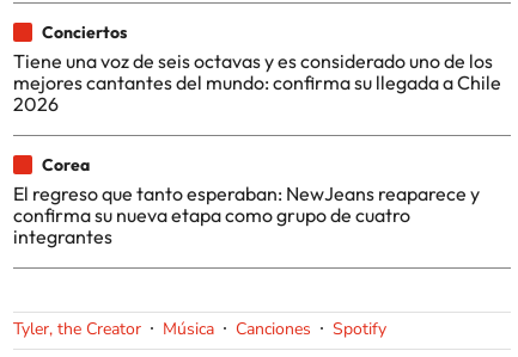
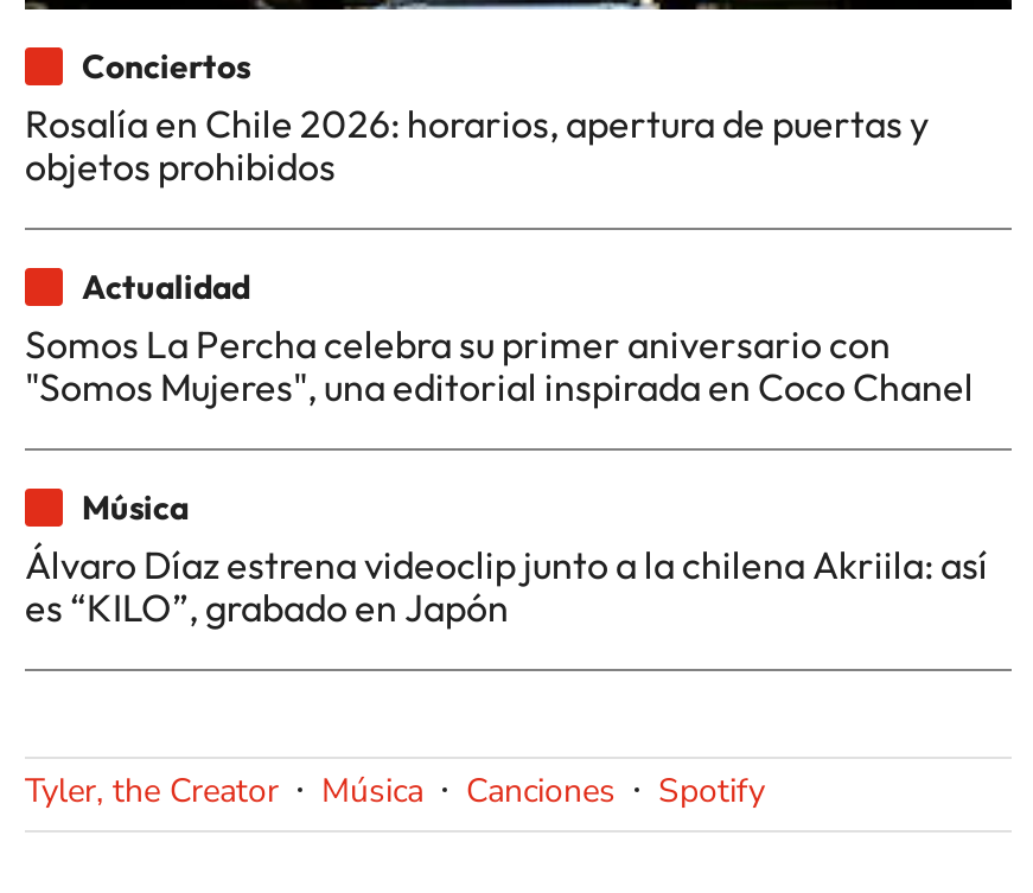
[13,48,501,248] Tiene una voz de seis octavas y es considerado uno de los | mejores cantantes del mundo: confirma su llegada a Chile | 2026 | Corea | El regreso que tanto esperaban: NewJeans reaparece y | confirma su nueva etapa como grupo de cuatro | integrantes -> [25,99,988,630] Rosalía en Chile 2026: horarios, apertura de puertas y | objetos prohibidos | Actualidad | Somos La Percha celebra su primer aniversario con | "Somos Mujeres", una editorial inspirada en Coco Chanel | Música | Álvaro Díaz estrena videoclip junto a la chilena Akriila: así | es “KILO”, grabado en Japón

